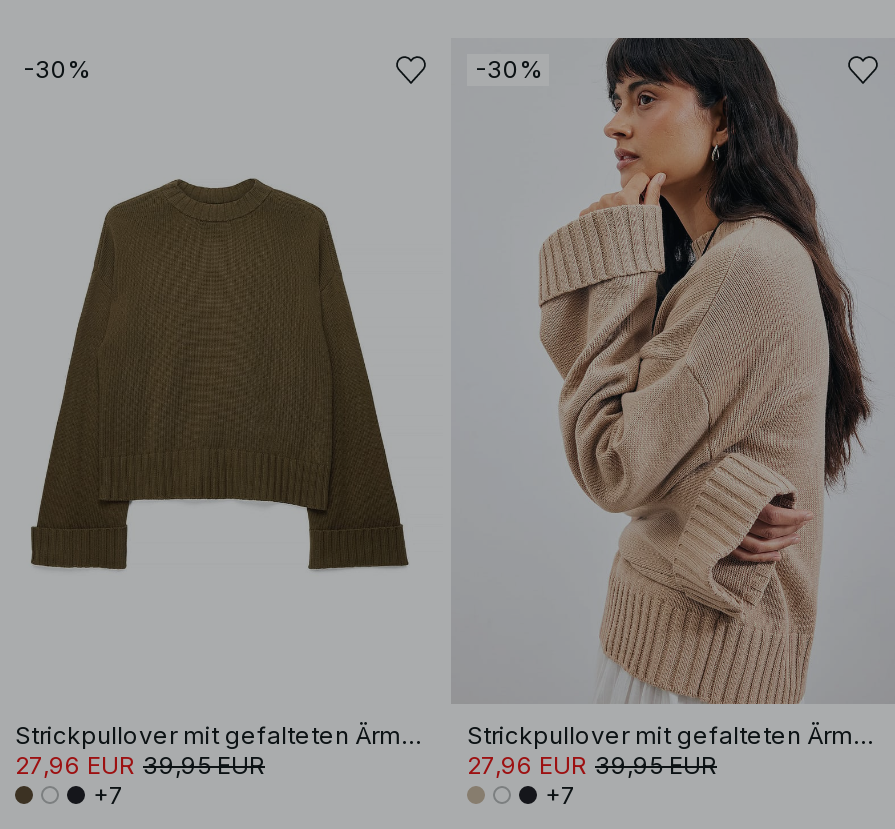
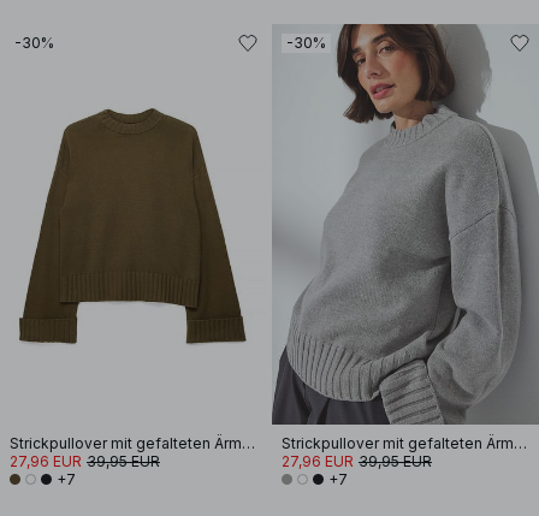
[453,36,889,704] [image] -> [271,23,535,426] [image]

